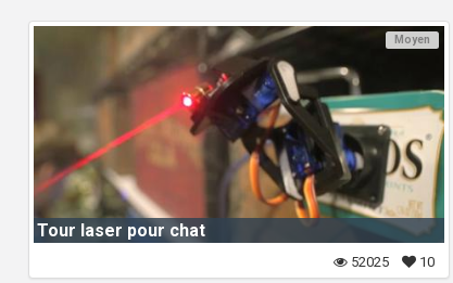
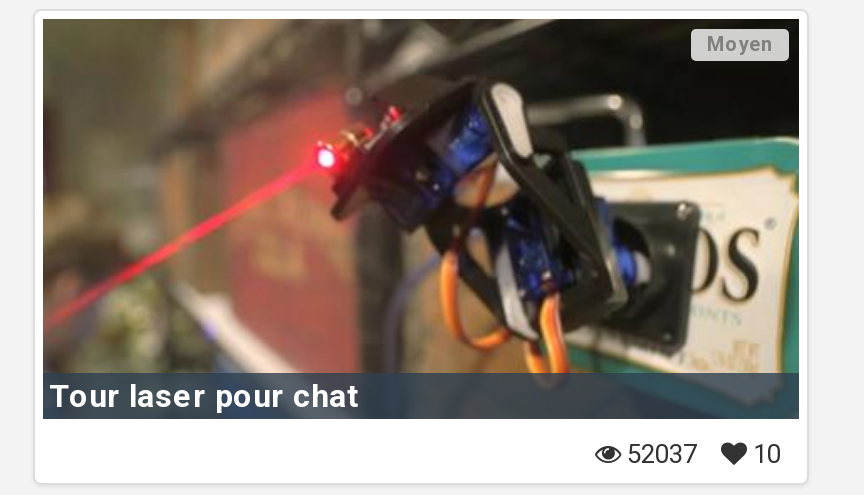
[348,254,435,270] 52025 10 -> [621,439,781,469] 52037 10

